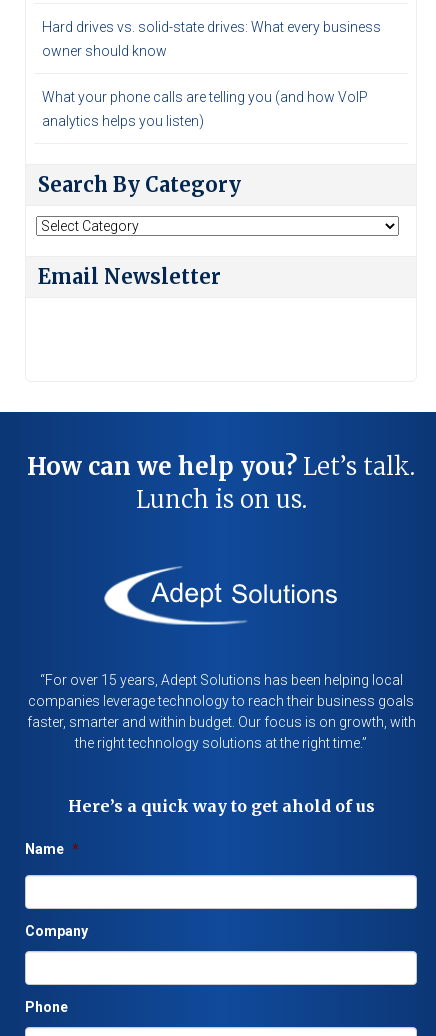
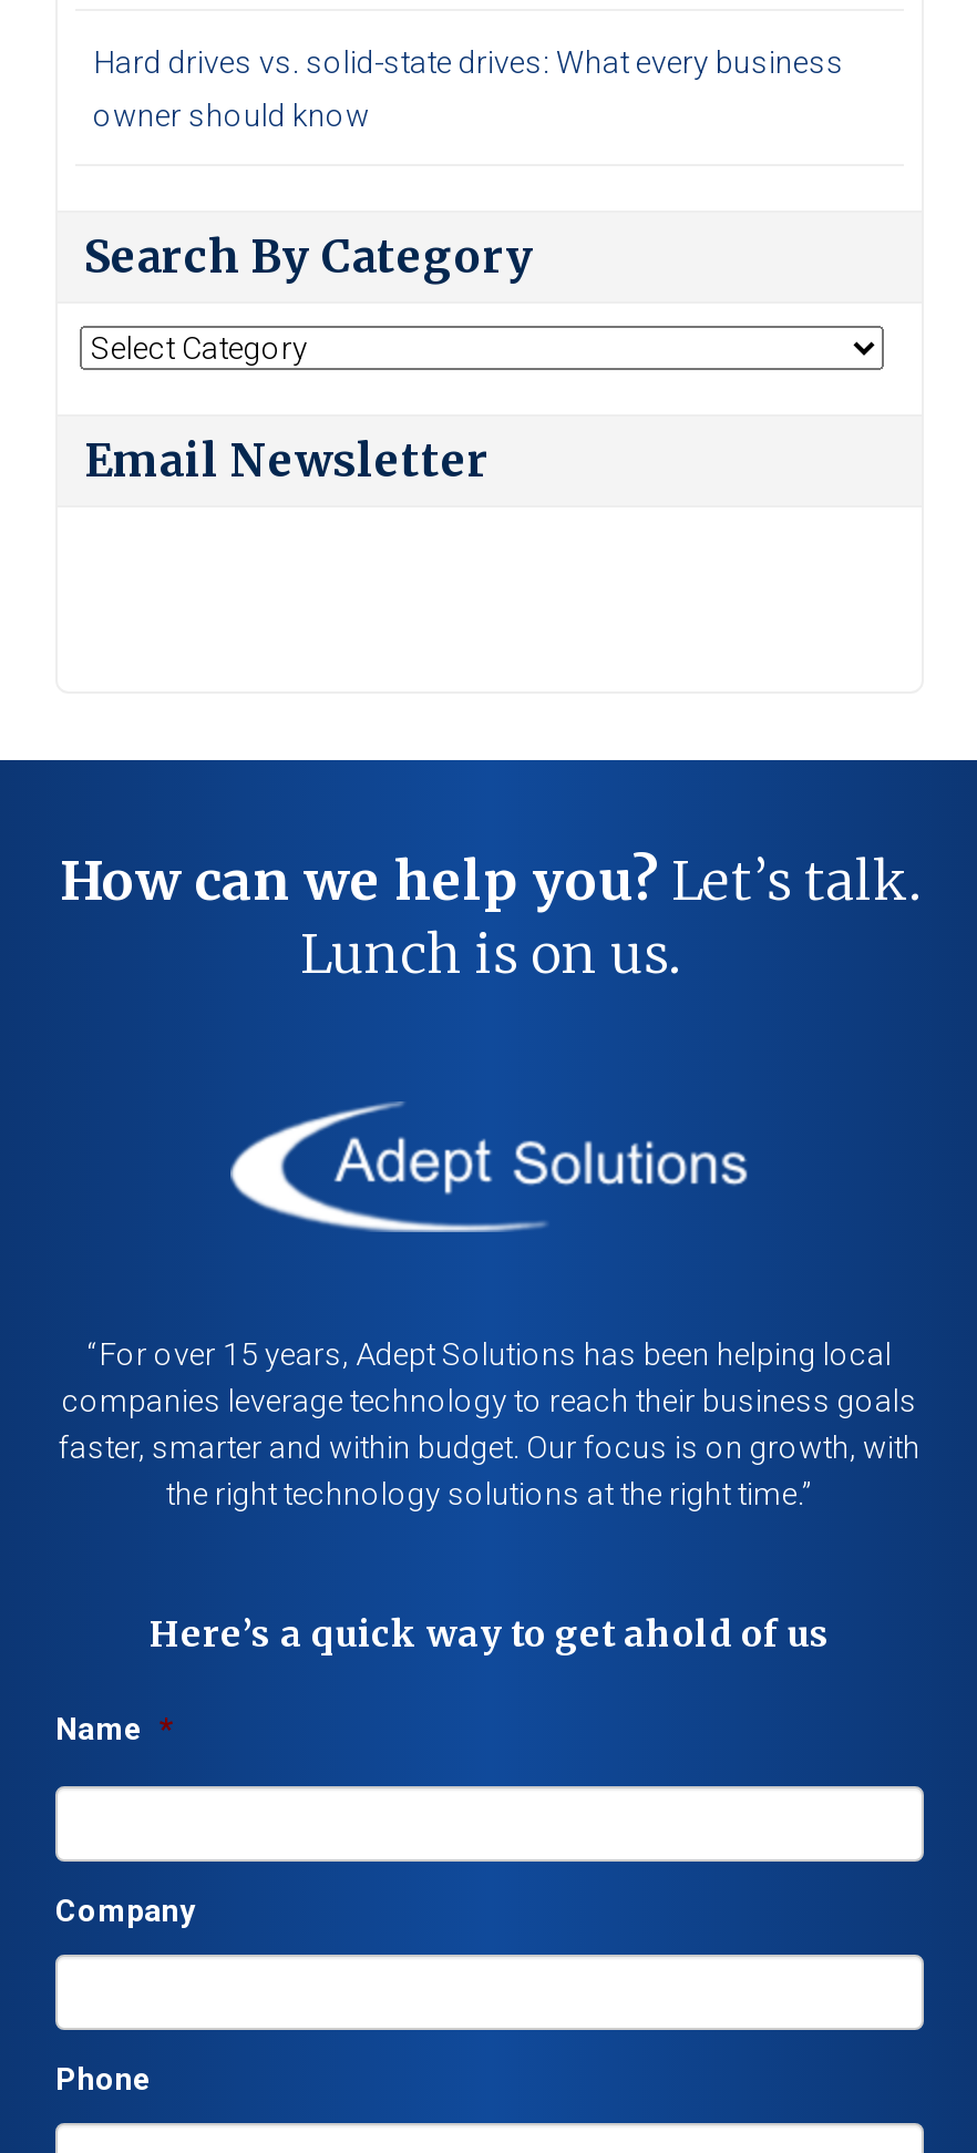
[42,89,368,129] What your phone calls are telling you (and how VoIP | analytics helps you listen) -> none

